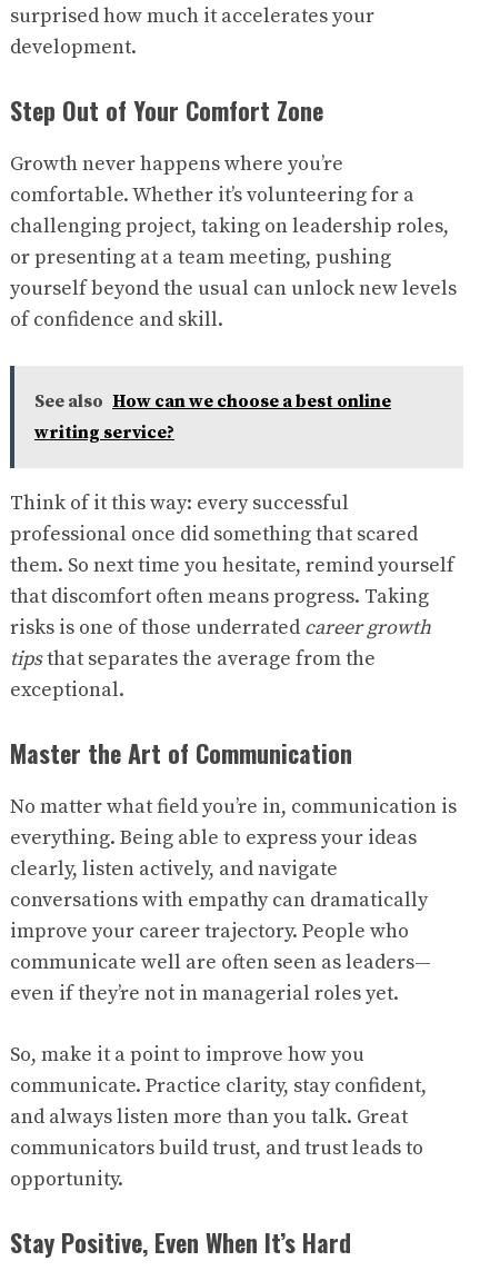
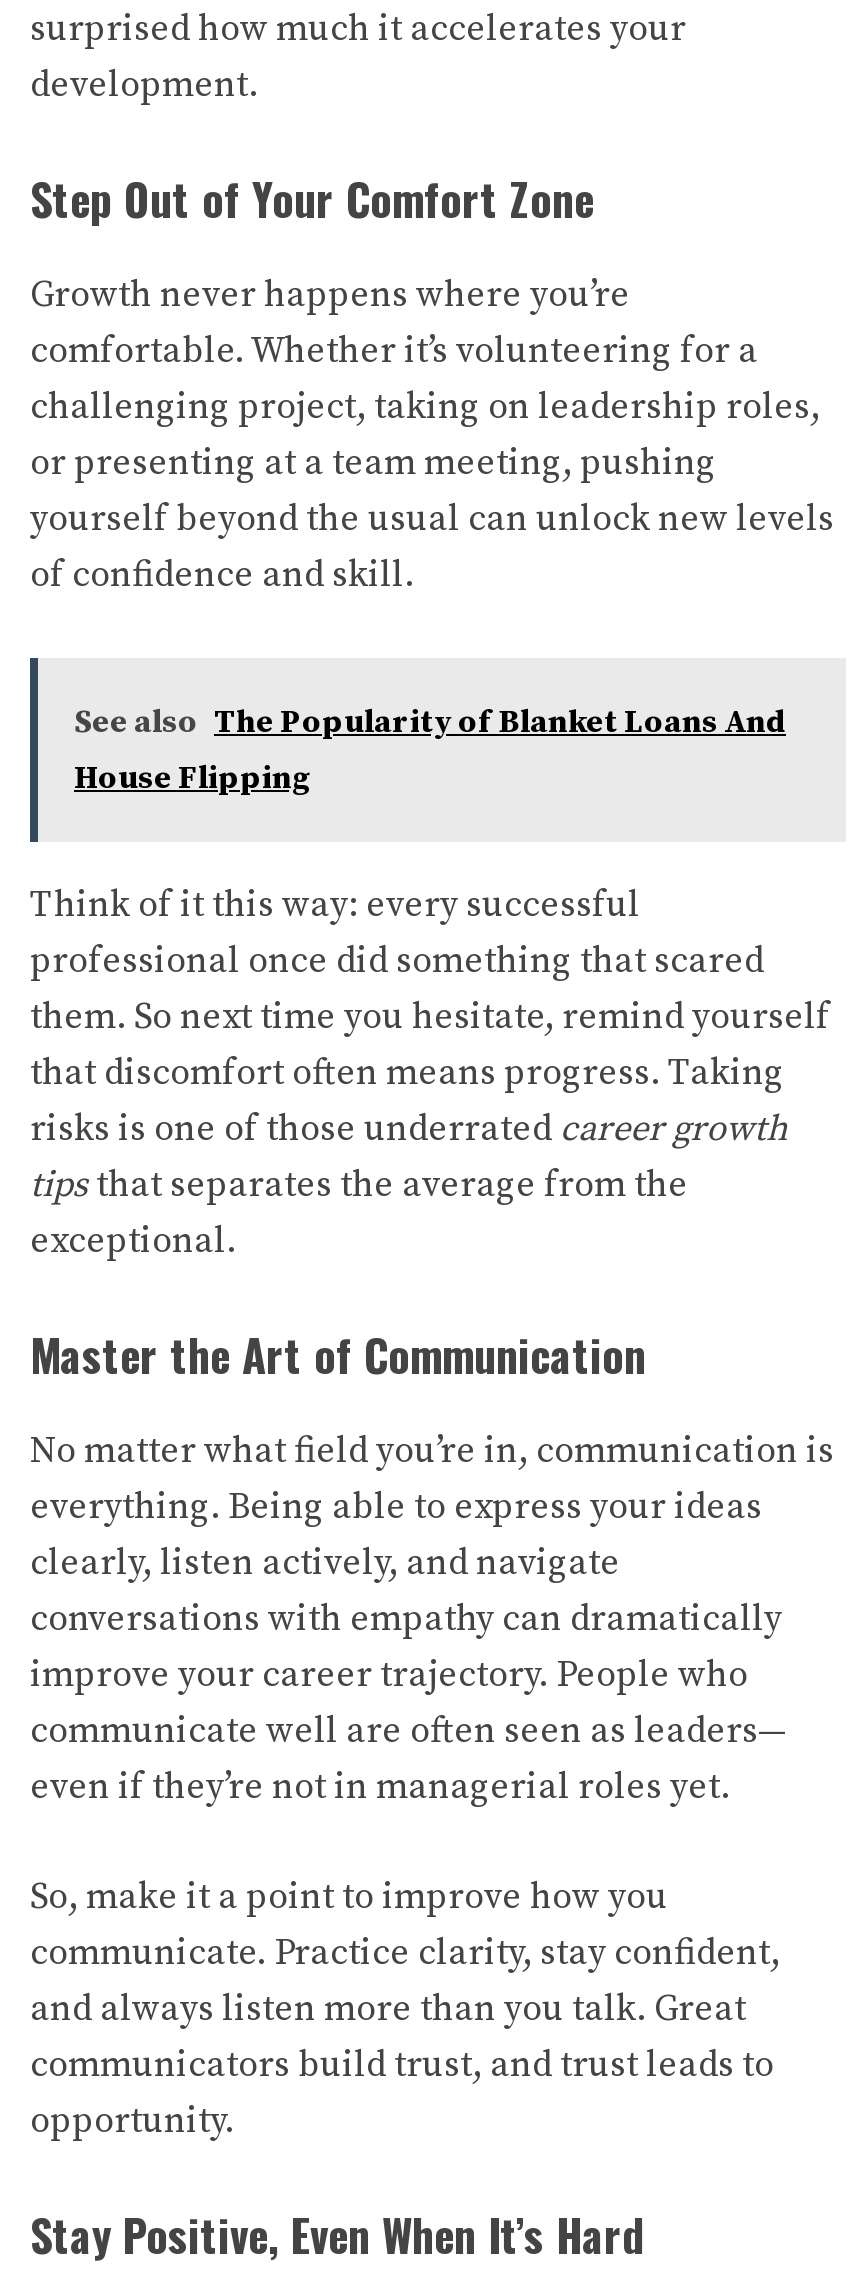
[34,390,391,444] See also How can we choose a best online | writing service? -> [74,702,786,798] See also The Popularity of Blanket Loans And | House Flipping

